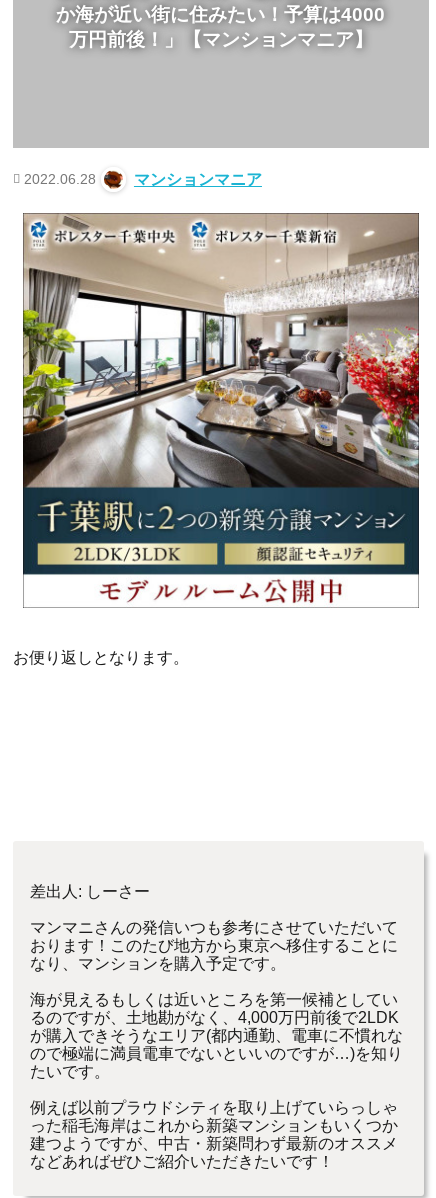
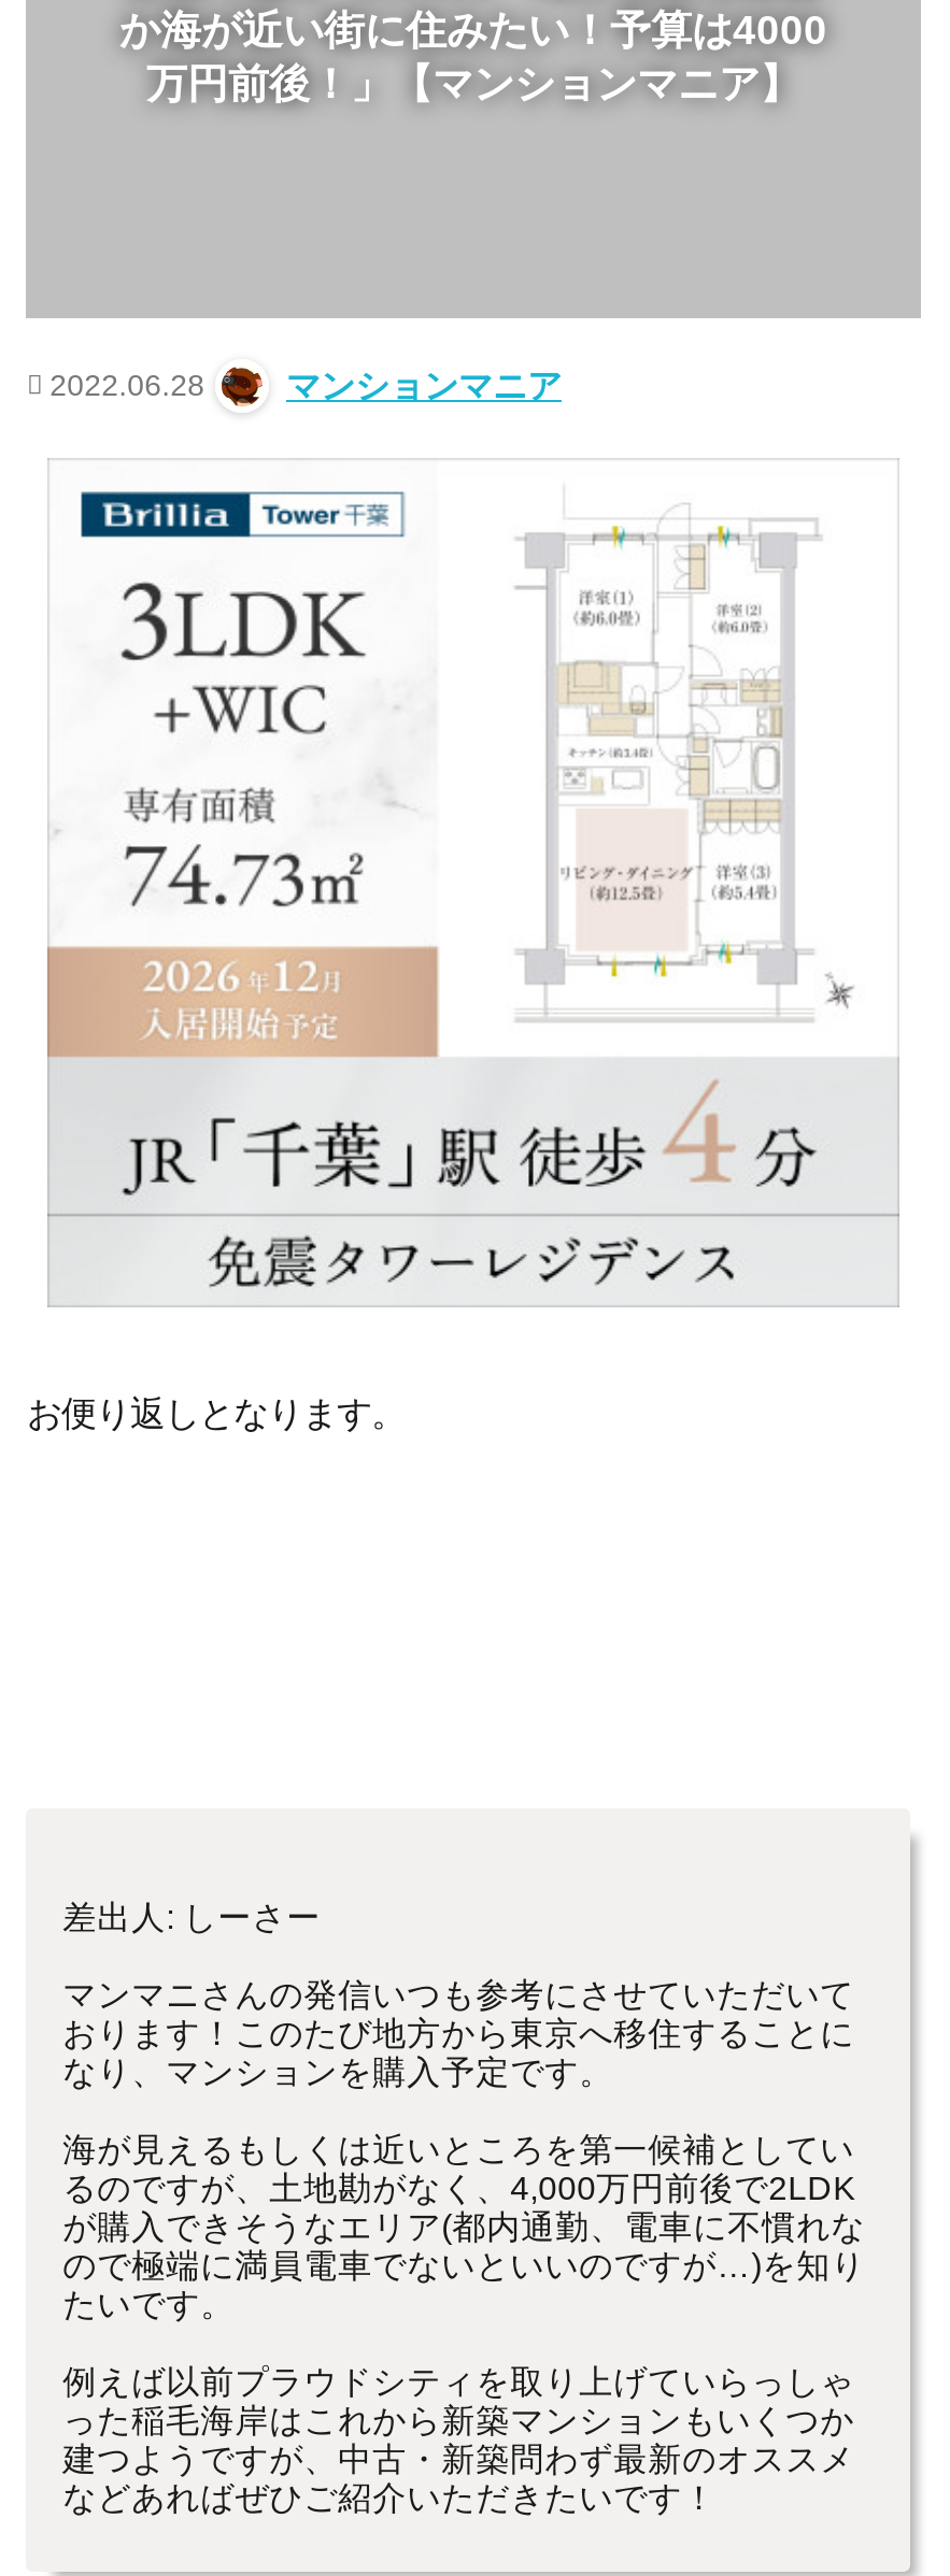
[22,212,420,604] [image] -> [45,458,899,1301] [image]

